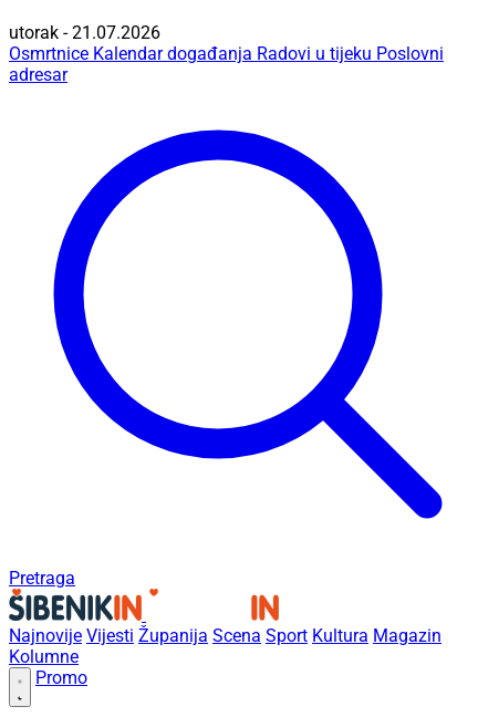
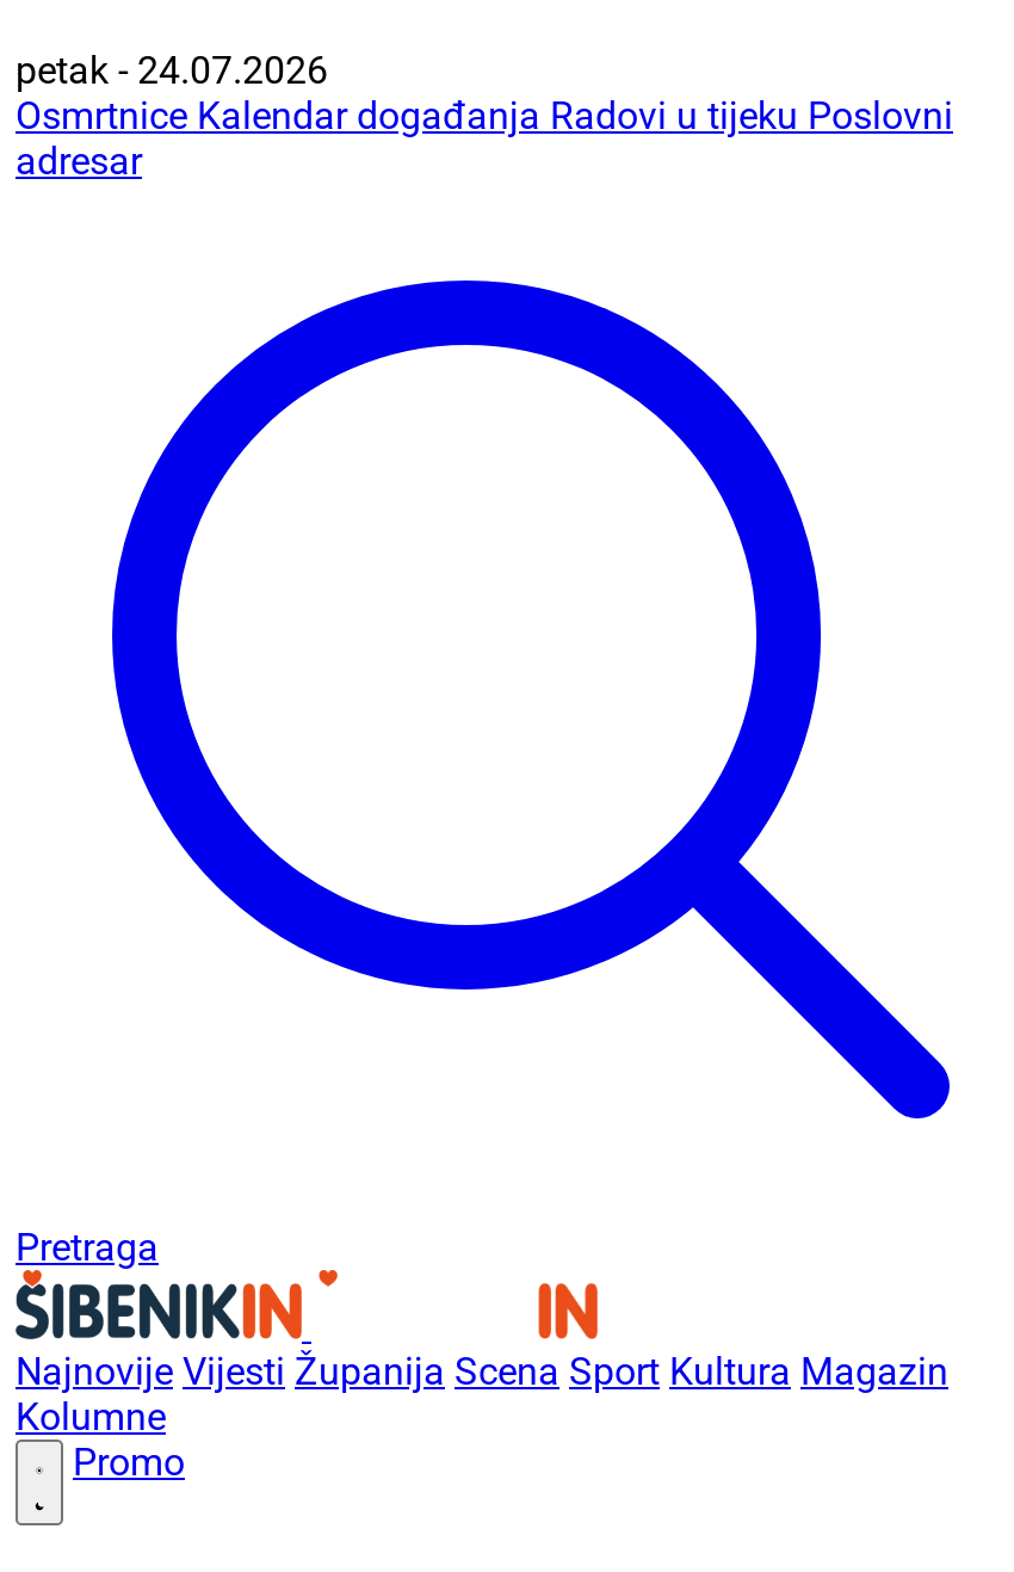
[9,22,160,43] utorak - 21.07.2026 -> [16,48,328,93] petak - 24.07.2026

